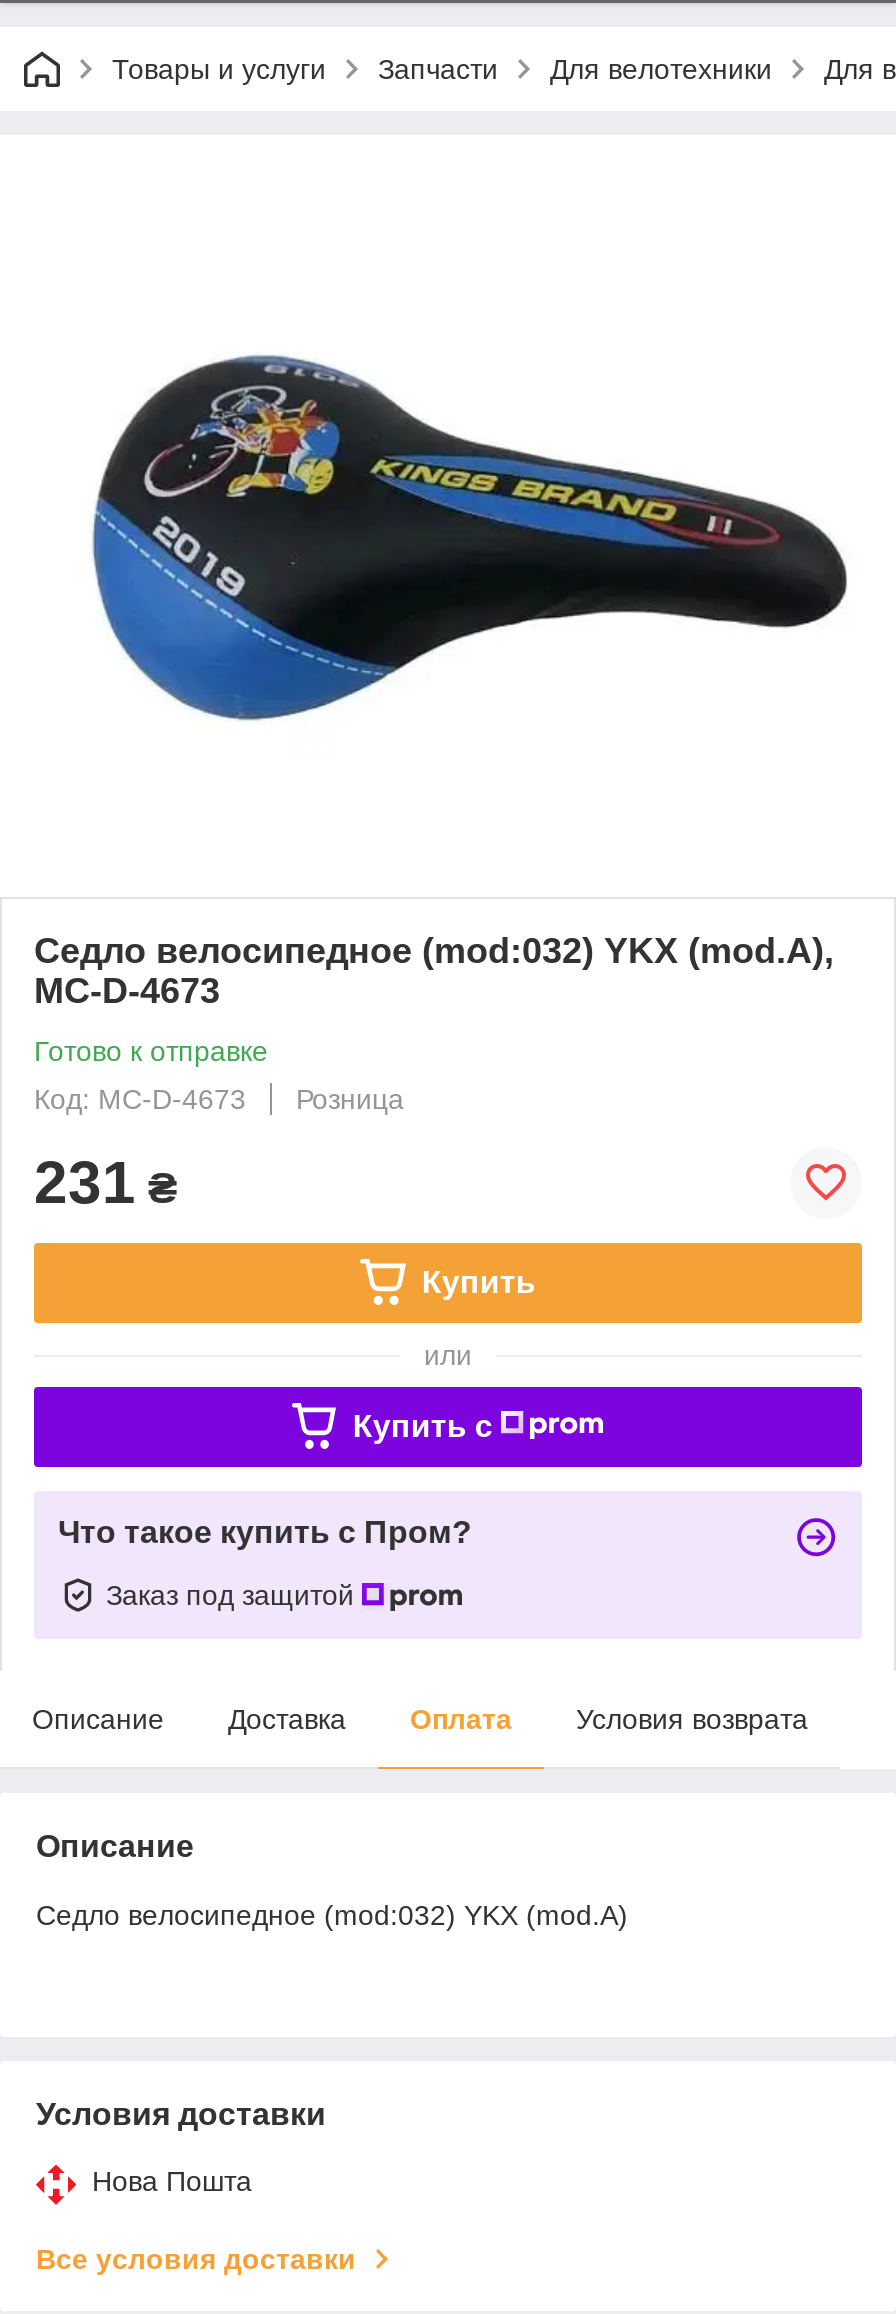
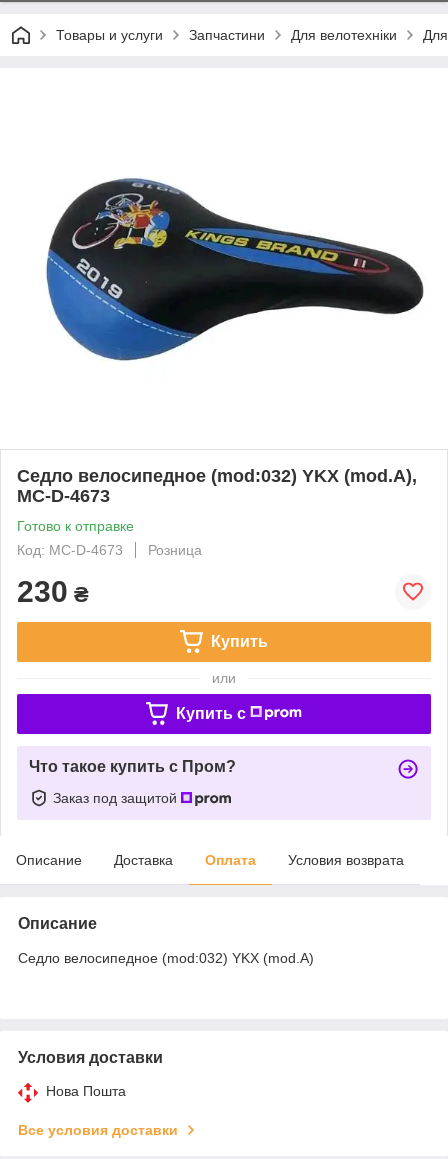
[378,53,772,85] Запчасти | Для велотехники -> [189,27,397,43] Запчастини | Для велотехніки
[34,1149,178,1215] 231 ₴ -> [17,575,89,608] 230 ₴

